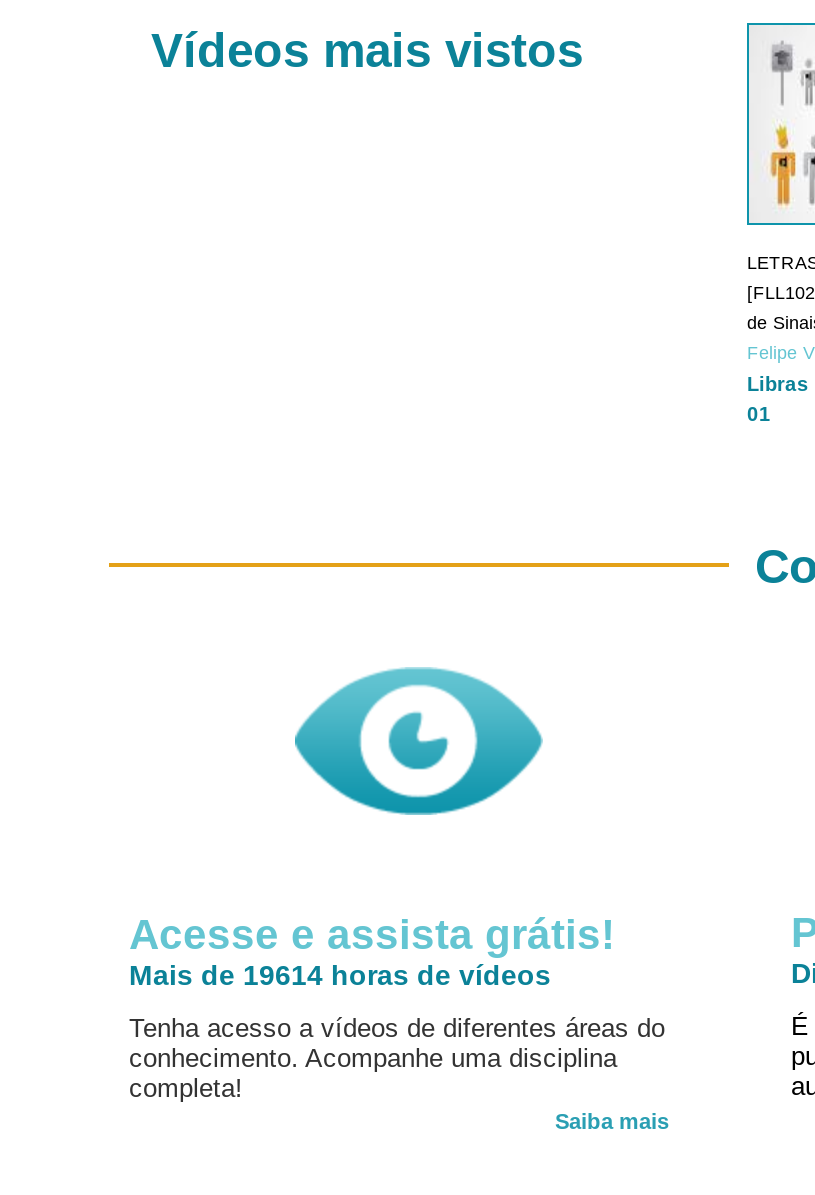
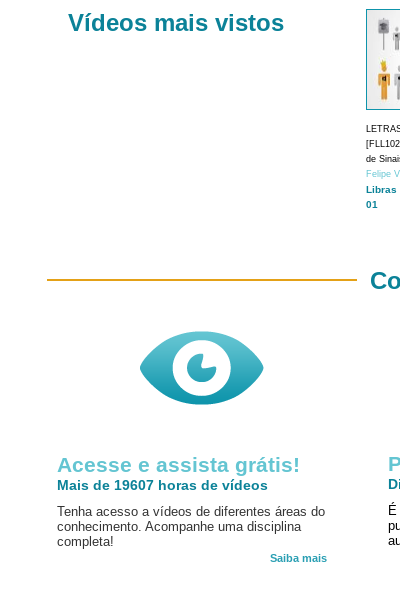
[129,959,551,991] Mais de 19614 horas de vídeos -> [57,477,268,493] Mais de 19607 horas de vídeos

